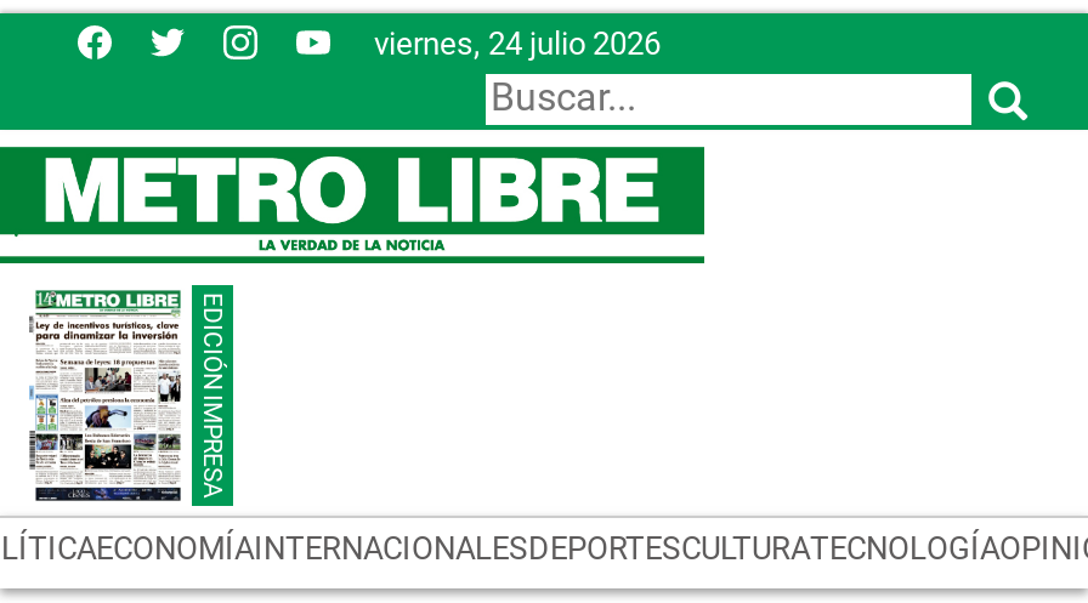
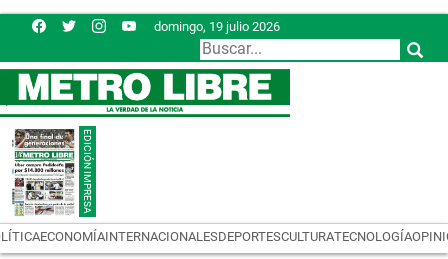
[374,25,661,62] viernes, 24 julio 2026 -> [154,19,280,34] domingo, 19 julio 2026
[32,290,182,504] [image] -> [14,128,75,215] [image]

